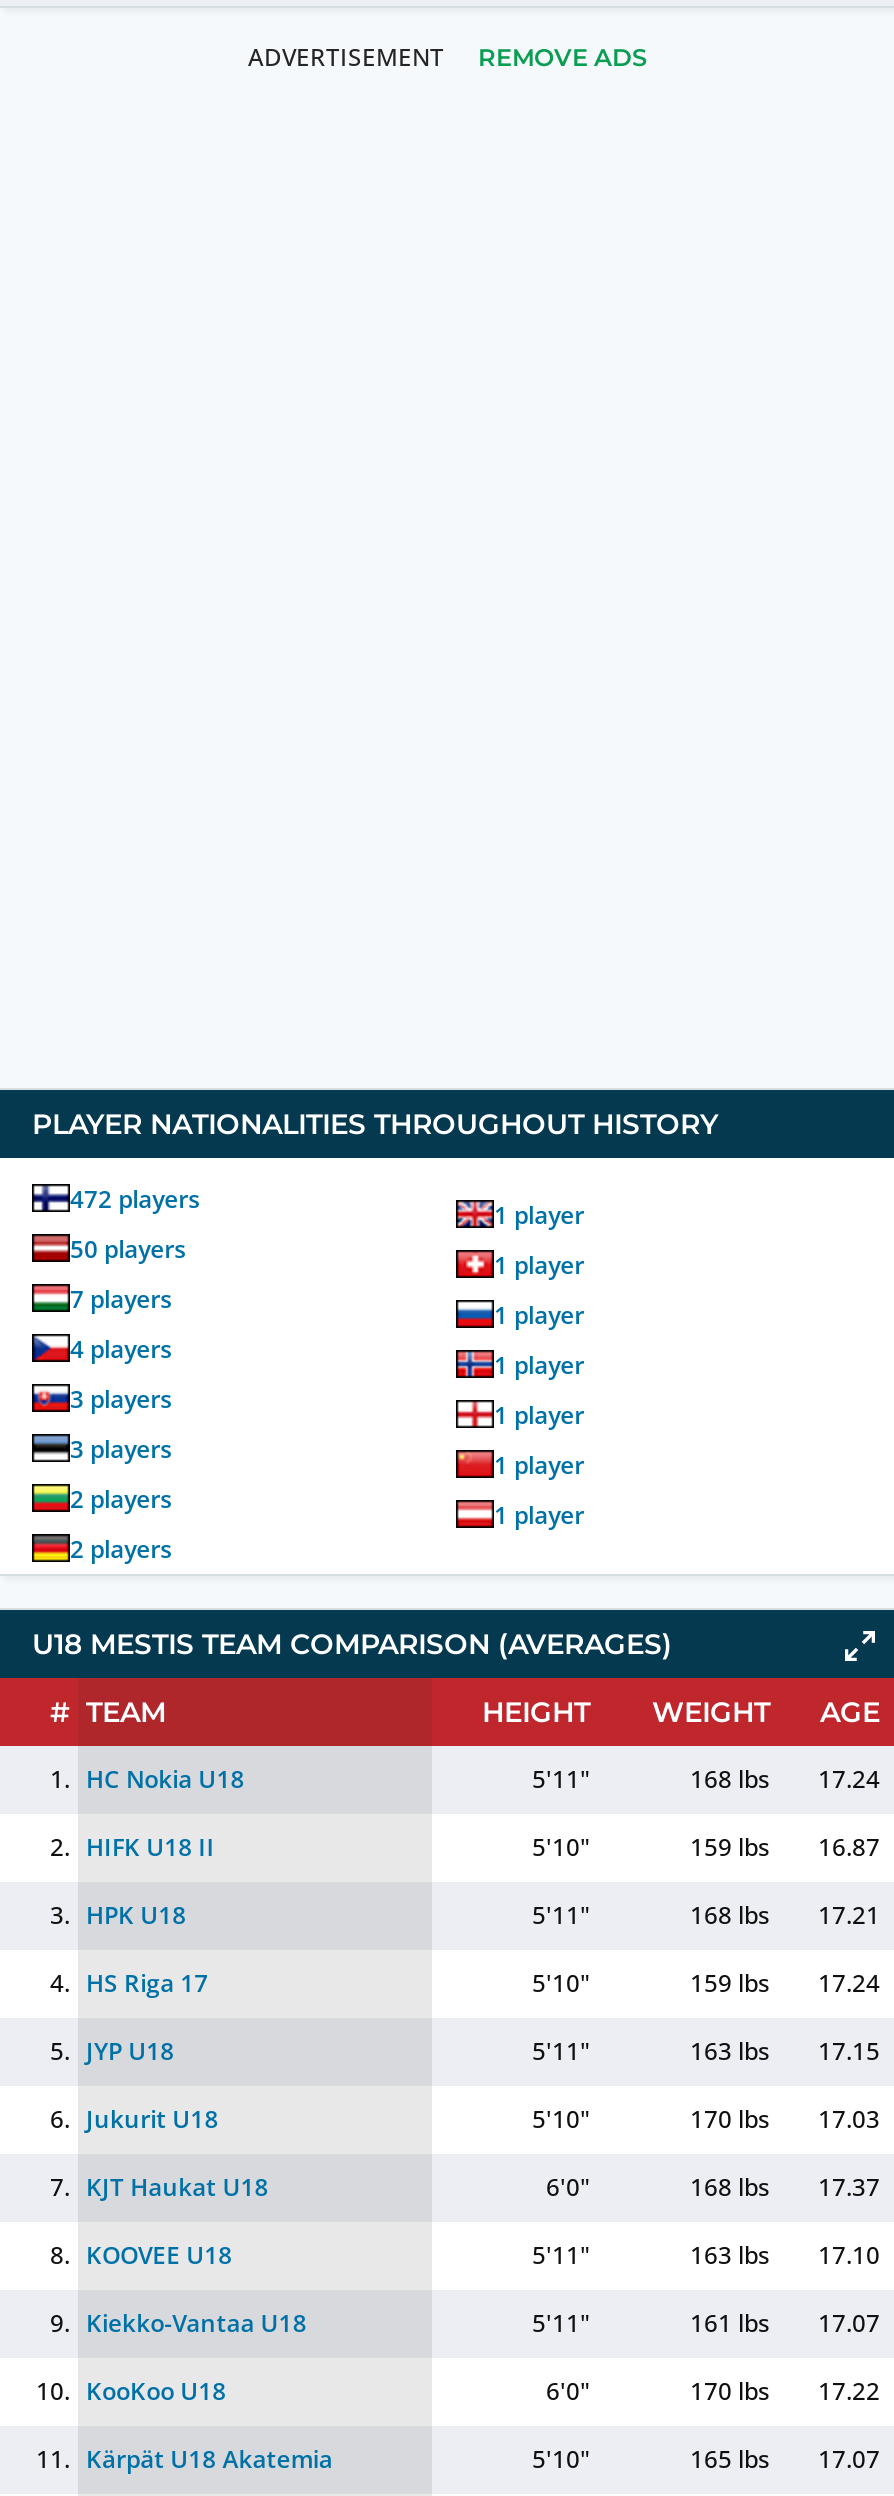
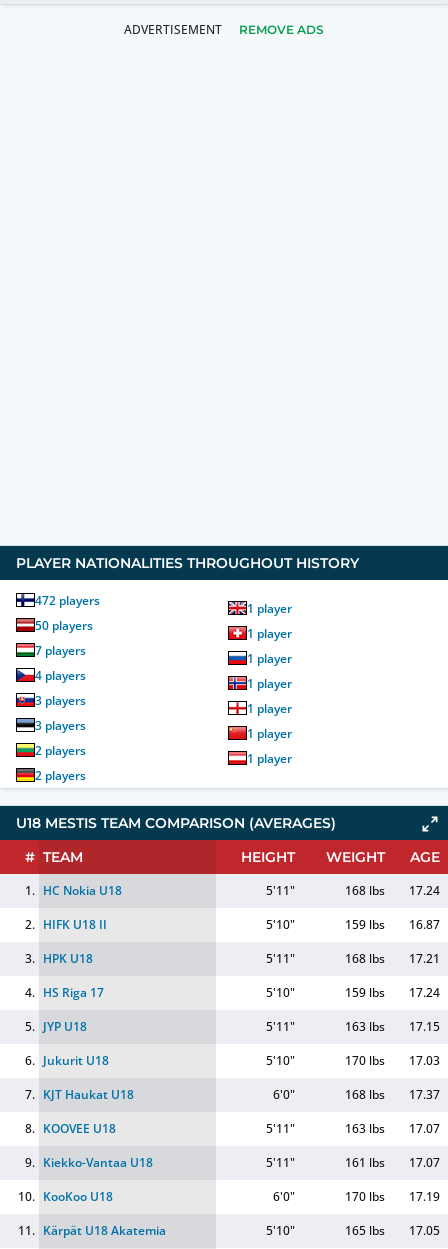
[690,2238,880,2272] 163 lbs 17.10 -> [345,1120,440,1137] 163 lbs 17.07
[690,2374,880,2408] 170 lbs 17.22 -> [345,1188,440,1205] 170 lbs 17.19
[690,2442,880,2476] 165 lbs 17.07 -> [345,1222,440,1239] 165 lbs 17.05

